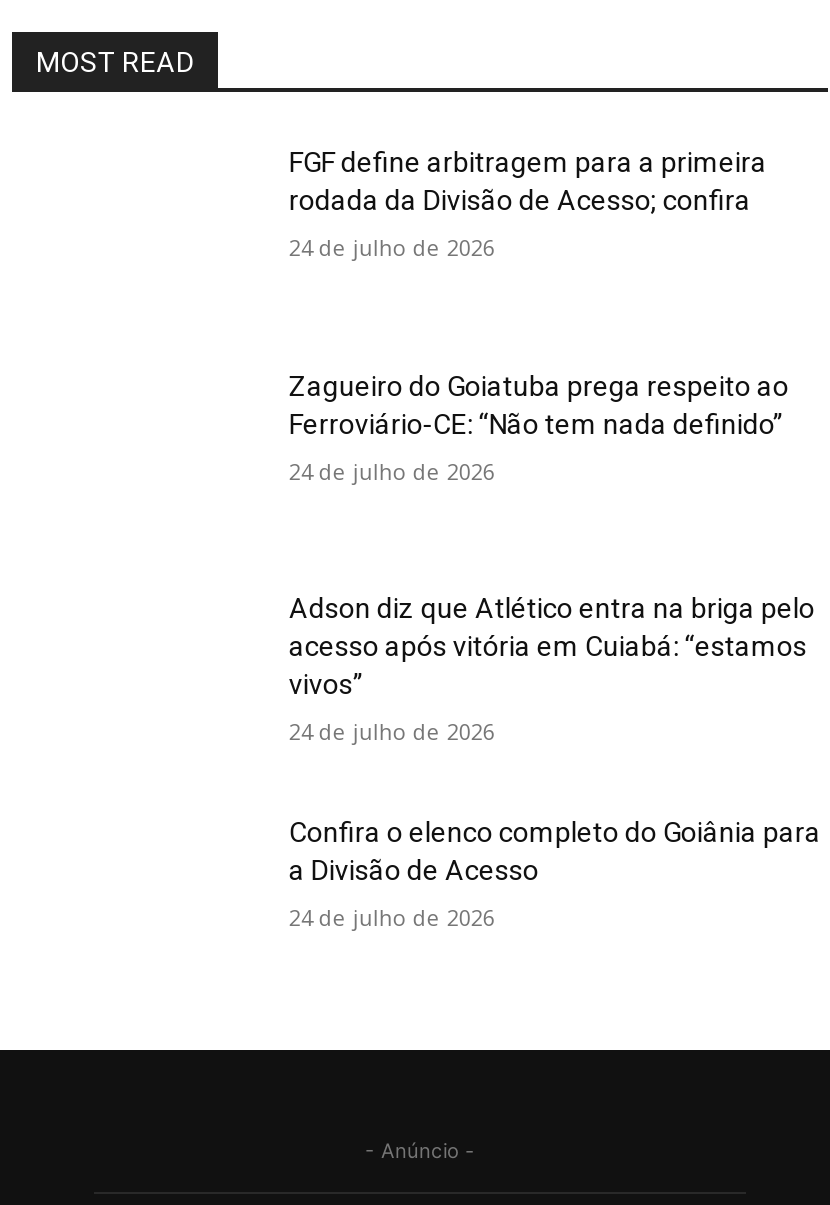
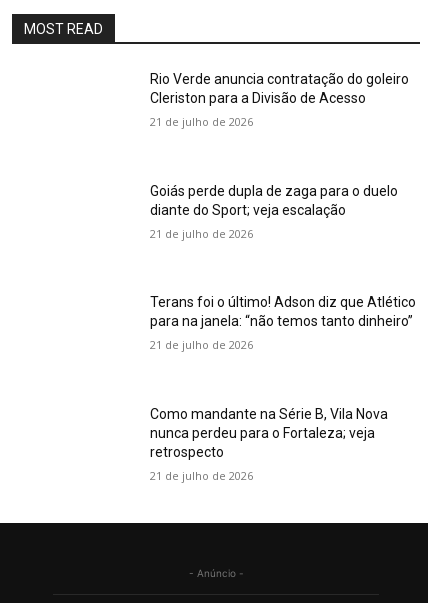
[289,146,767,216] FGF define arbitragem para a primeira | rodada da Divisão de Acesso; confira -> [150,71,409,106] Rio Verde anuncia contratação do goleiro | Cleriston para a Divisão de Acesso
[289,232,495,262] 24 de julho de 2026 -> [150,114,253,129] 21 de julho de 2026
[289,370,789,440] Zagueiro do Goiatuba prega respeito ao | Ferroviário-CE: “Não tem nada definido” -> [150,183,398,218] Goiás perde dupla de zaga para o duelo | diante do Sport; veja escalação
[289,456,495,486] 24 de julho de 2026 -> [150,226,253,241] 21 de julho de 2026
[289,593,815,701] Adson diz que Atlético entra na briga pelo | acesso após vitória em Cuiabá: “estamos | vivos” -> [150,294,416,329] Terans foi o último! Adson diz que Atlético | para na janela: “não temos tanto dinheiro”
[289,717,495,747] 24 de julho de 2026 -> [150,337,253,352] 21 de julho de 2026
[289,816,821,886] Confira o elenco completo do Goiânia para | a Divisão de Acesso -> [150,406,388,460] Como mandante na Série B, Vila Nova | nunca perdeu para o Fortaleza; veja | retrospecto
[289,902,495,932] 24 de julho de 2026 -> [150,468,253,483] 21 de julho de 2026

